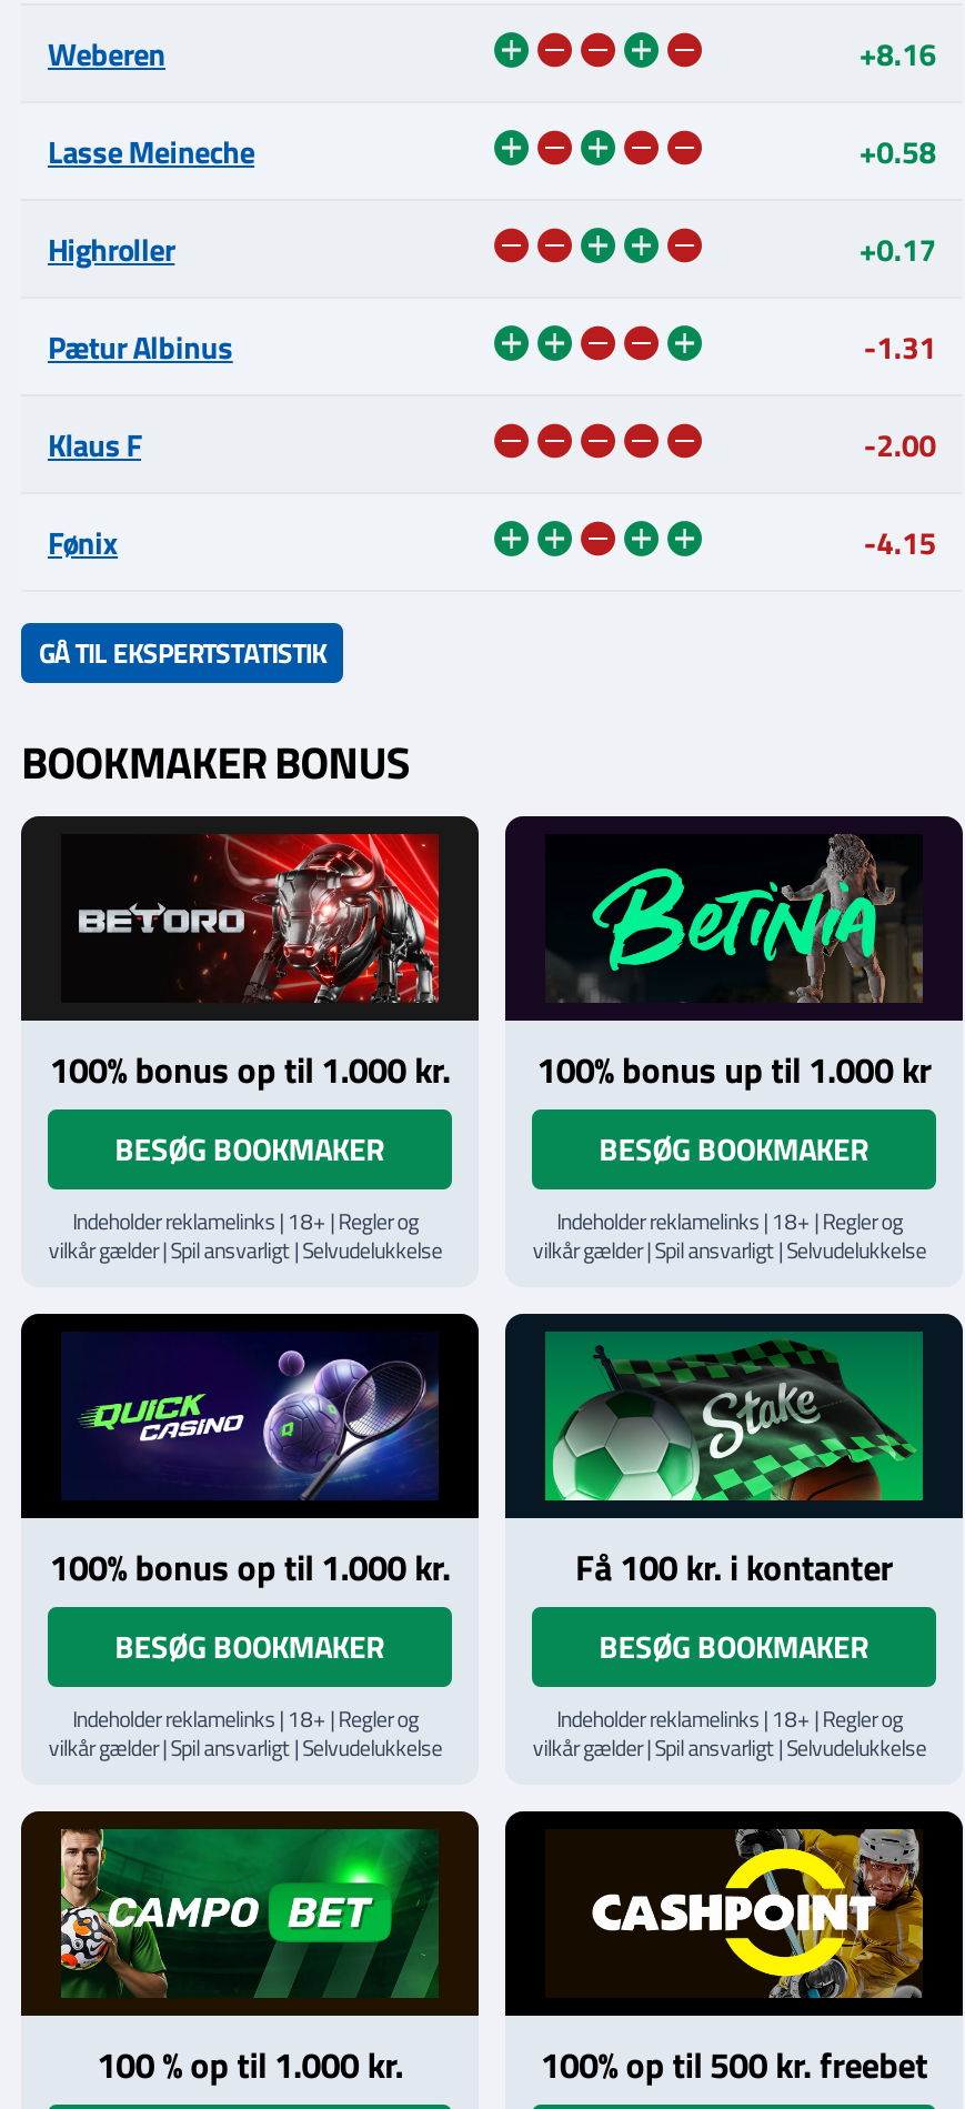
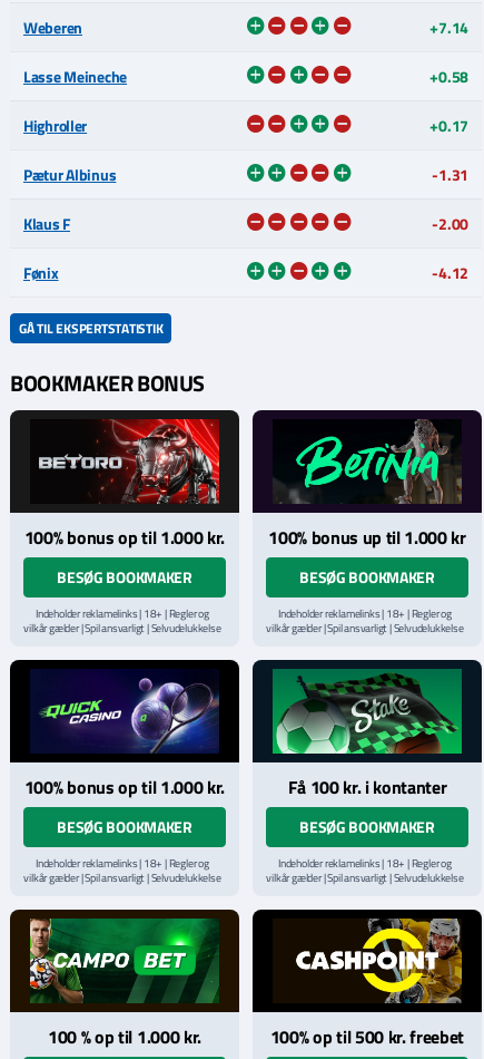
[859,30,936,77] +8.16 -> [430,16,468,39] +7.14
[864,519,936,566] -4.15 -> [432,261,468,284] -4.12

